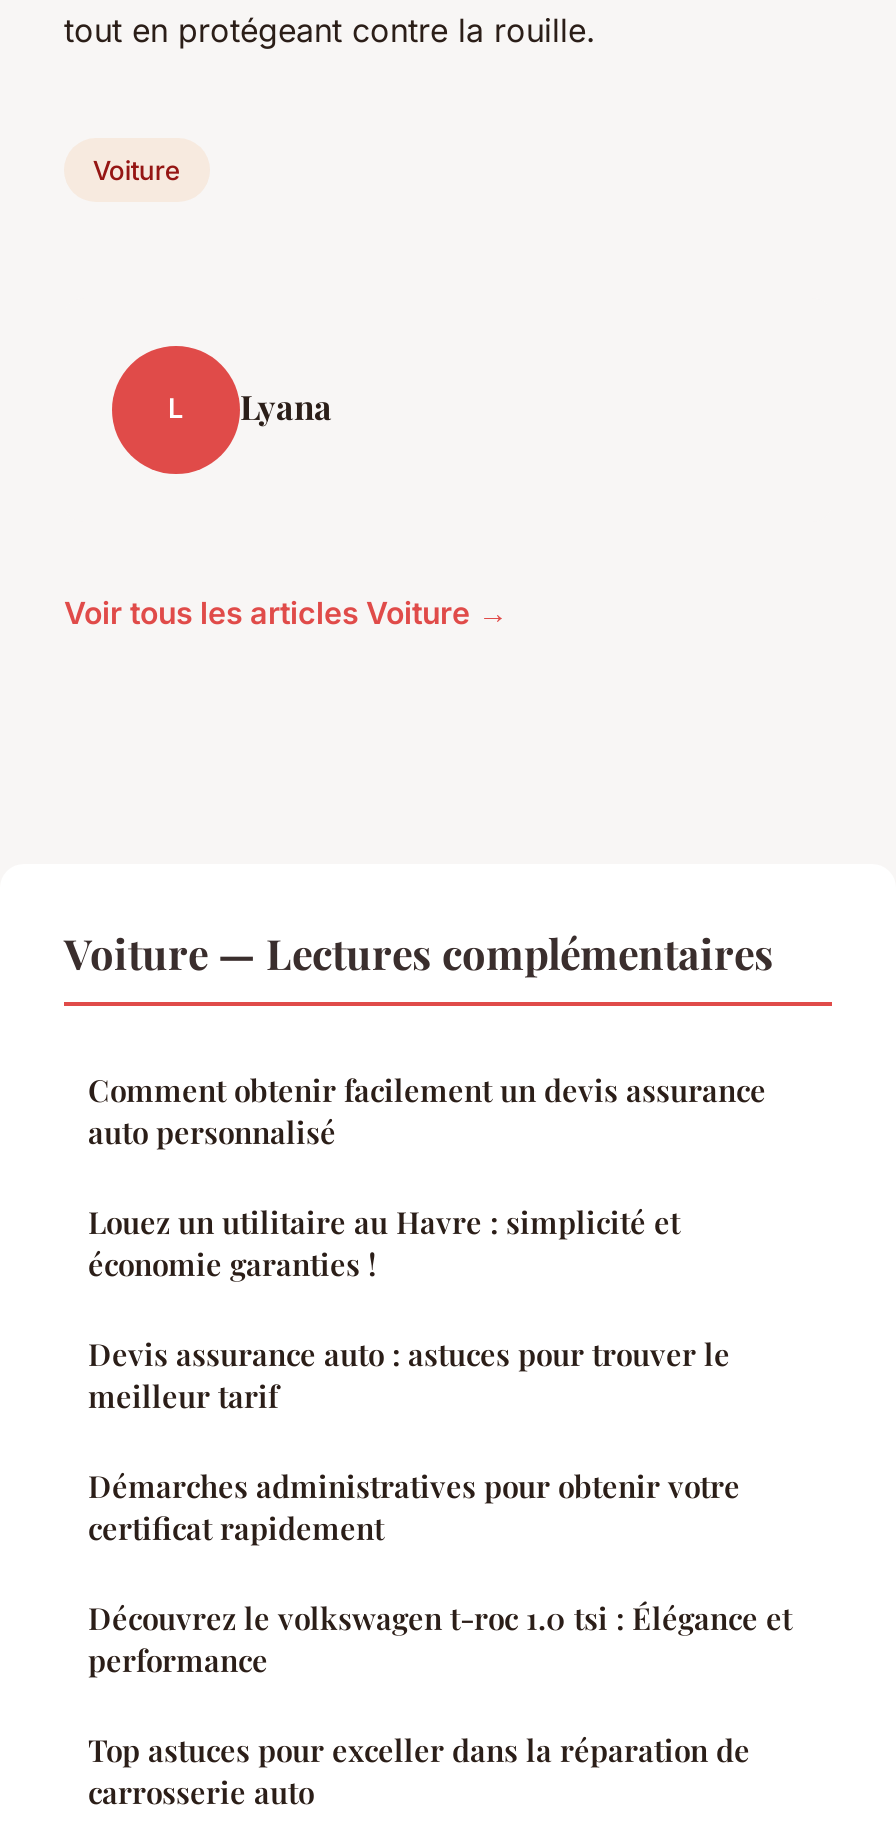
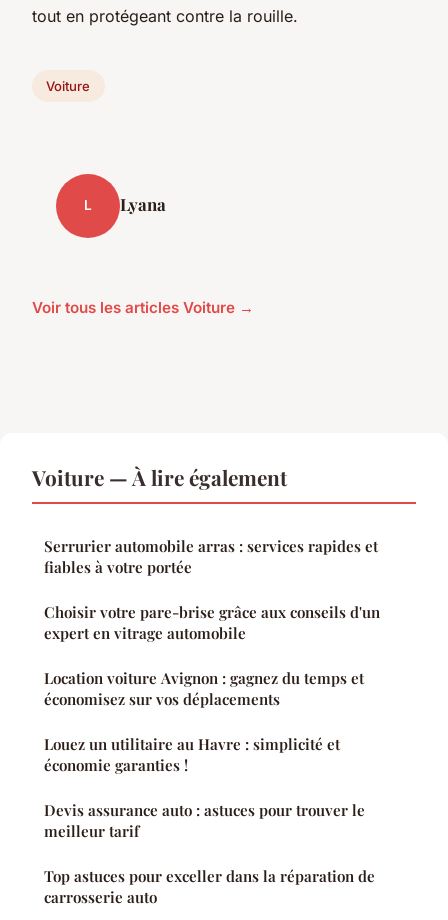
[64,923,774,1151] Voiture — Lectures complémentaires | Comment obtenir facilement un devis assurance | auto personnalisé -> [32,463,380,709] Voiture — À lire également | Serrurier automobile arras : services rapides et | fiables à votre portée | Choisir votre pare-brise grâce aux conseils d'un | expert en vitrage automobile | Location voiture Avignon : gagnez du temps et | économisez sur vos déplacements
moved [88,1201,730,1415] -> [44,734,365,841]: Louez un utilitaire au Havre : simplicité et | économie garanties ! | Devis assurance auto : astuces pour trouver le | meilleur tarif
[88,1465,792,1679] Démarches administratives pour obtenir votre | certificat rapidement | Découvrez le volkswagen t-roc 1.0 tsi : Élégance et | performance -> none

